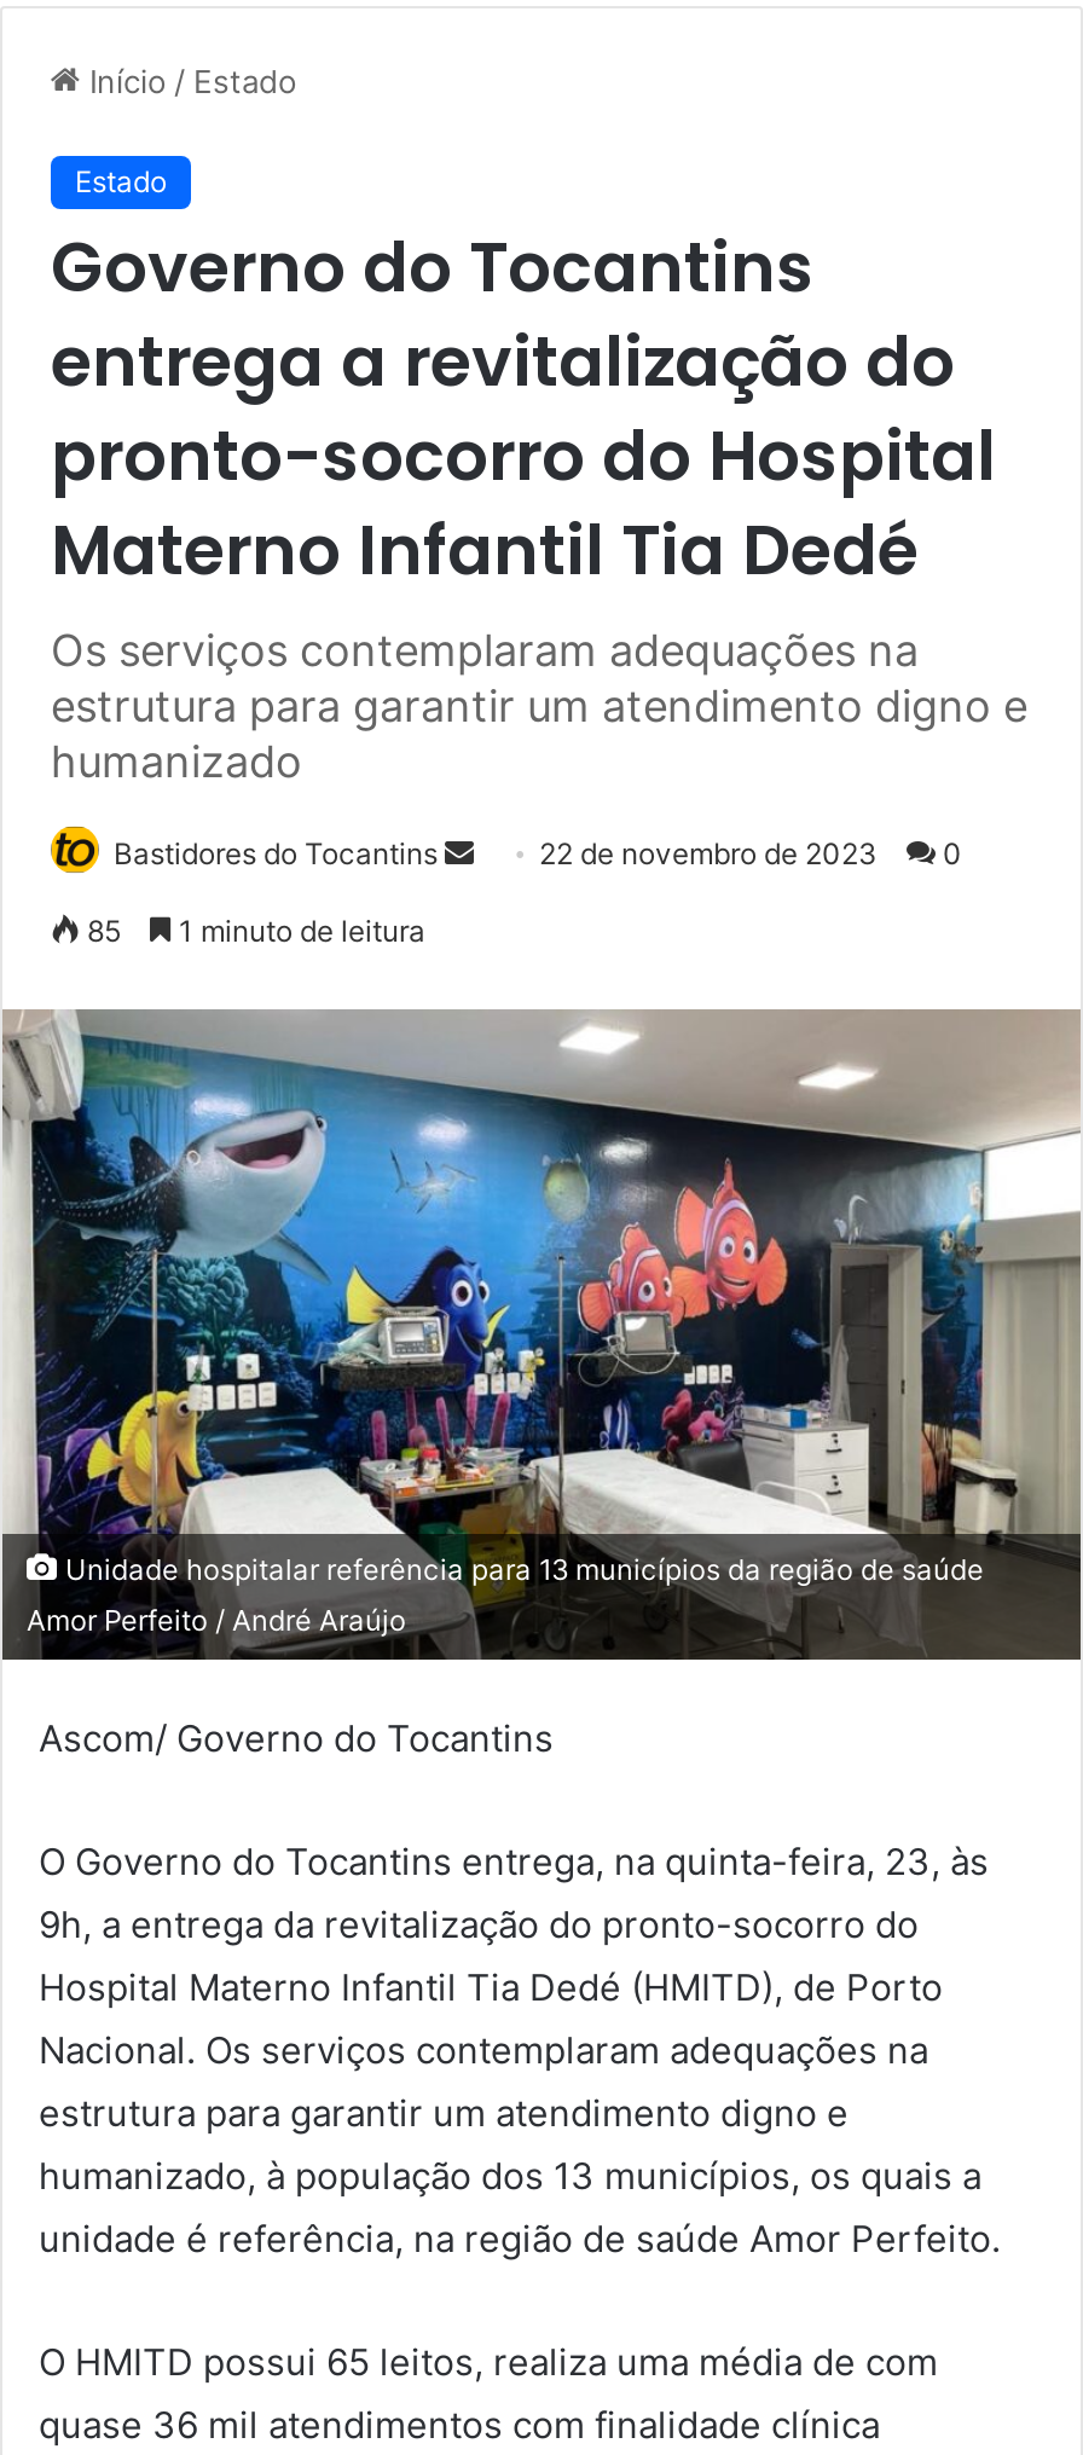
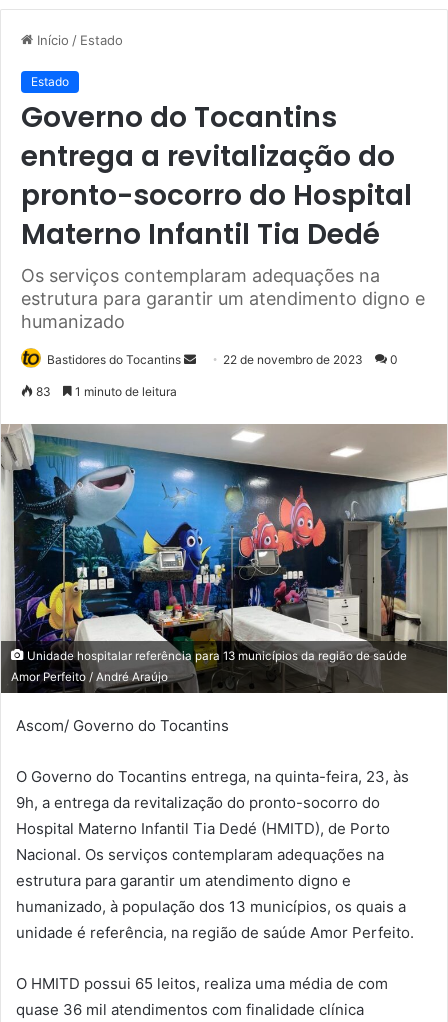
[80,913,425,949] 85 1 minuto de leitura -> [33,384,177,399] 83 1 minuto de leitura

